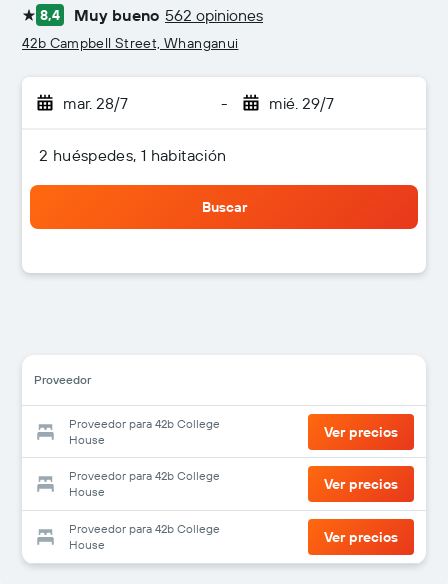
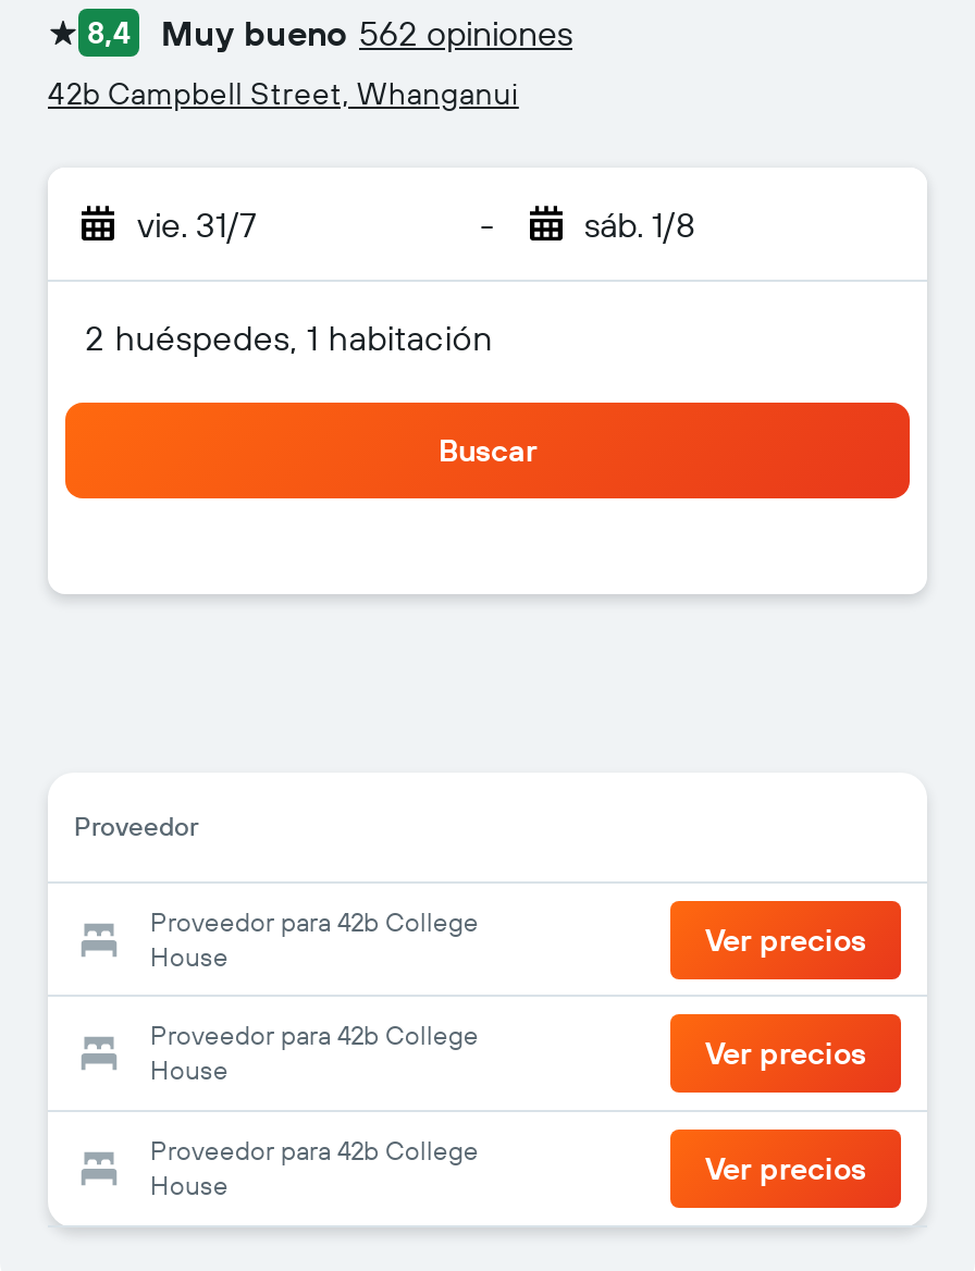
[63,93,128,113] mar. 28/7 -> [137,202,257,246] vie. 31/7
[268,93,333,113] mié. 29/7 -> [584,202,695,246] sáb. 1/8

